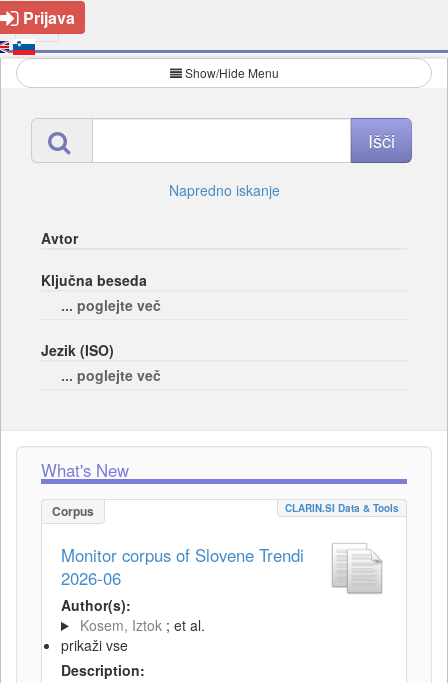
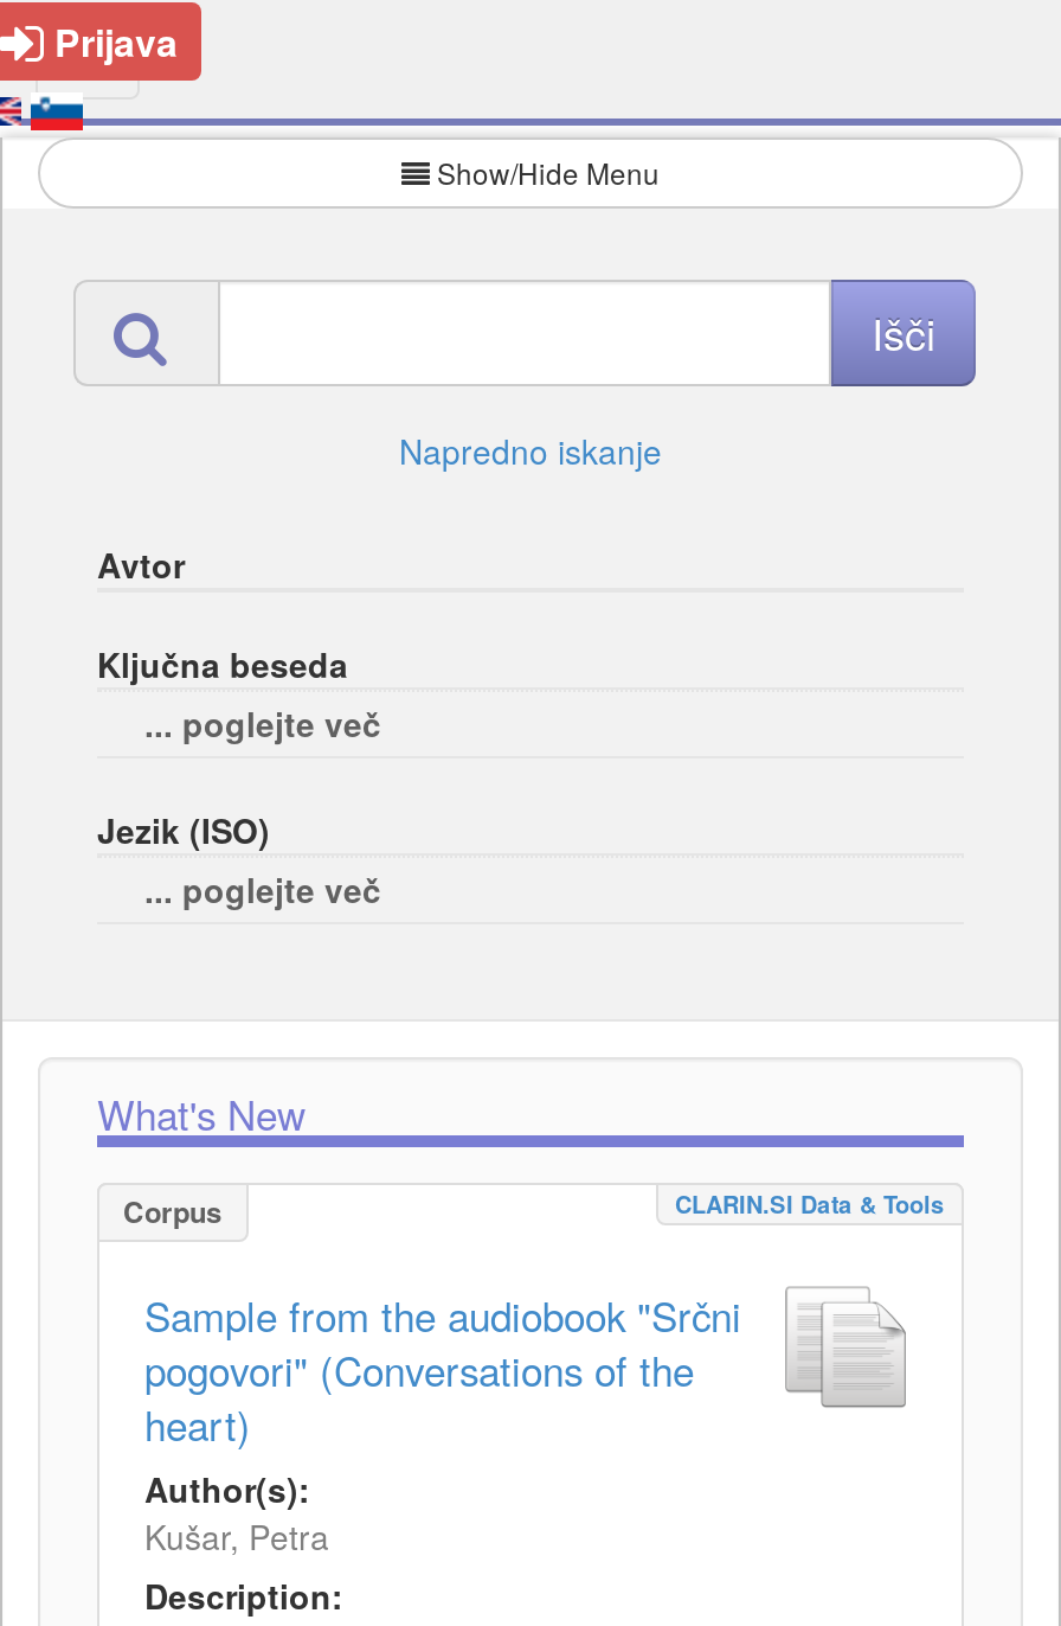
[61,543,304,590] Monitor corpus of Slovene Trendi | 2026-06 -> [144,1287,741,1453] Sample from the audiobook "Srčni | pogovori" (Conversations of the | heart)
moved [61,595,131,615] -> [144,1465,310,1512]: Author(s):
[61,615,205,655] Kosem, Iztok ; et al. | prikaži vse -> [144,1512,329,1560] Kušar, Petra

